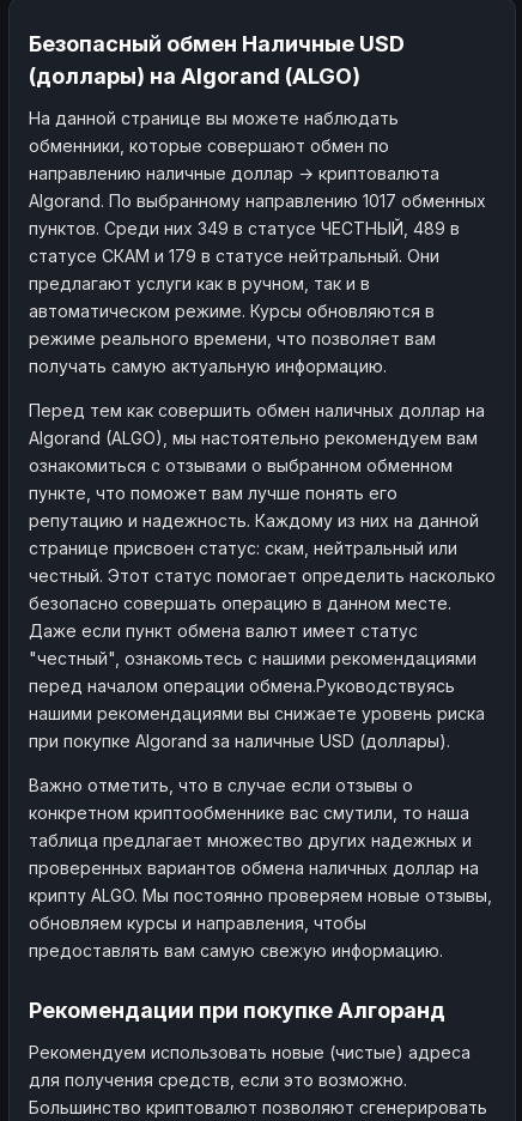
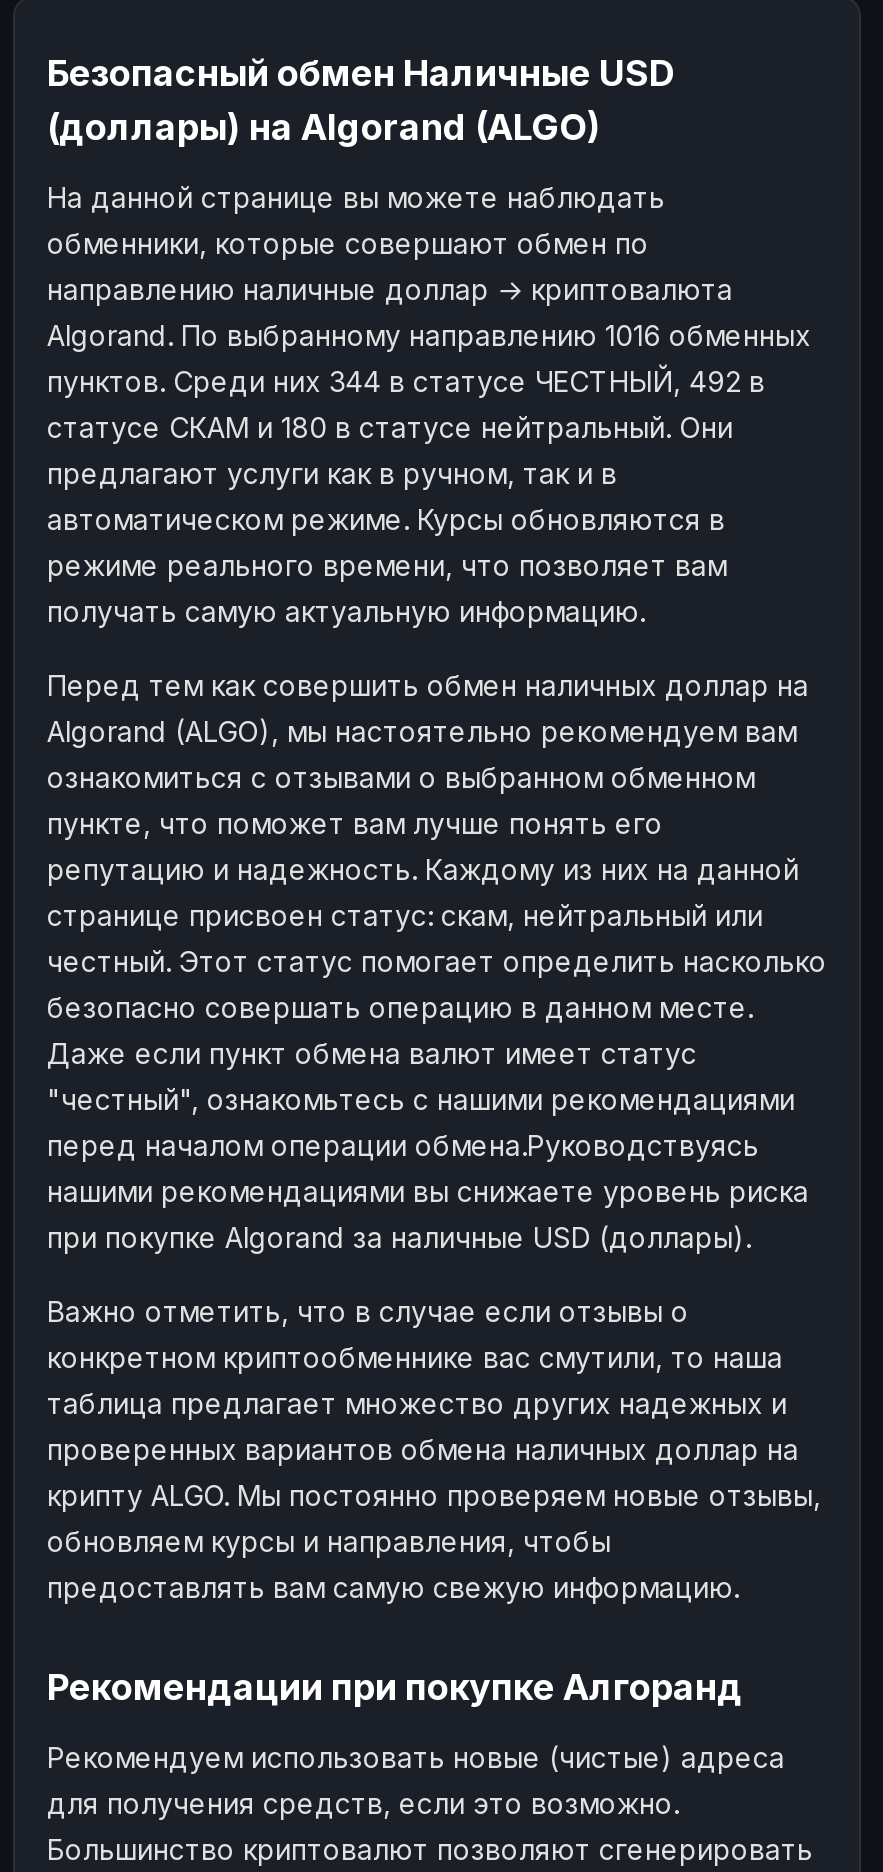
[29,190,486,210] Algorand. По выбранному направлению 1017 обменных -> [47,317,811,351] Algorand. По выбранному направлению 1016 обменных
[29,217,460,238] пунктов. Среди них 349 в статусе ЧЕСТНЫЙ, 489 в -> [47,363,765,397] пунктов. Среди них 344 в статусе ЧЕСТНЫЙ, 492 в
[29,245,439,265] статусе СКАМ и 179 в статусе нейтральный. Они -> [47,409,733,443] статусе СКАМ и 180 в статусе нейтральный. Они

